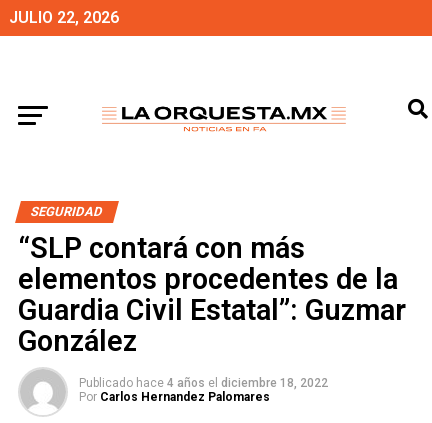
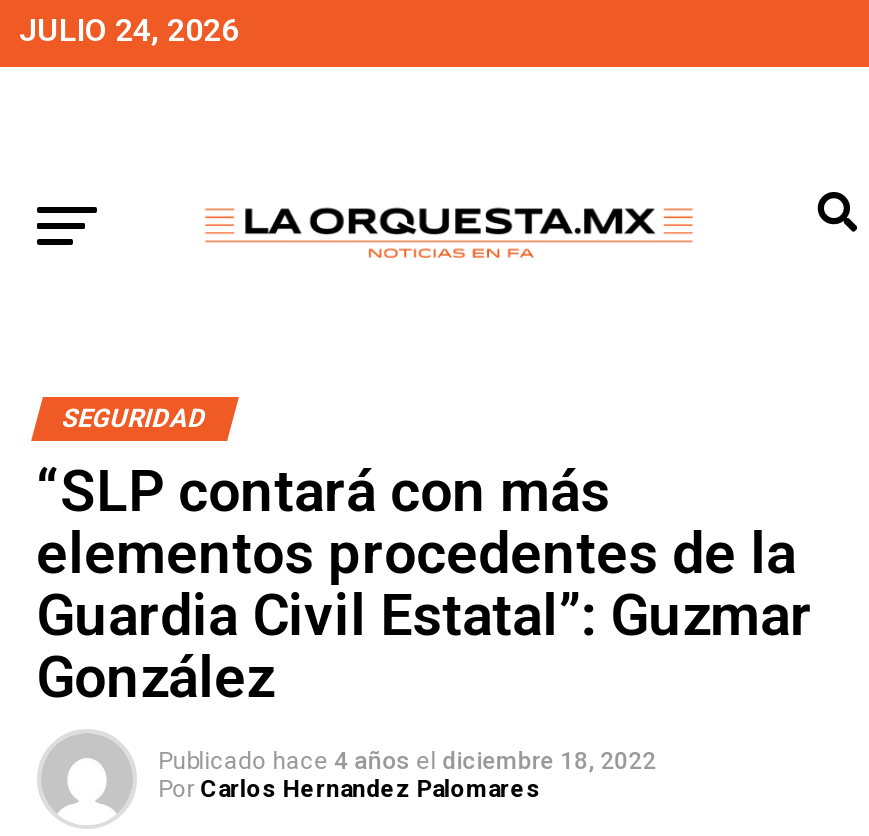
[9,8,119,27] JULIO 22, 2026 -> [19,11,239,49] JULIO 24, 2026

